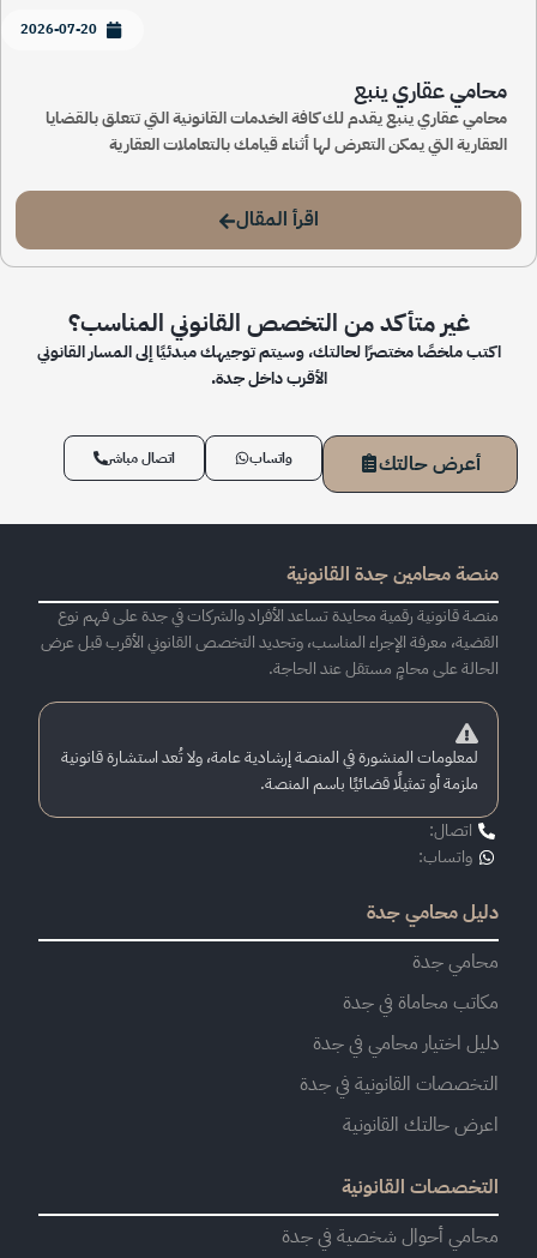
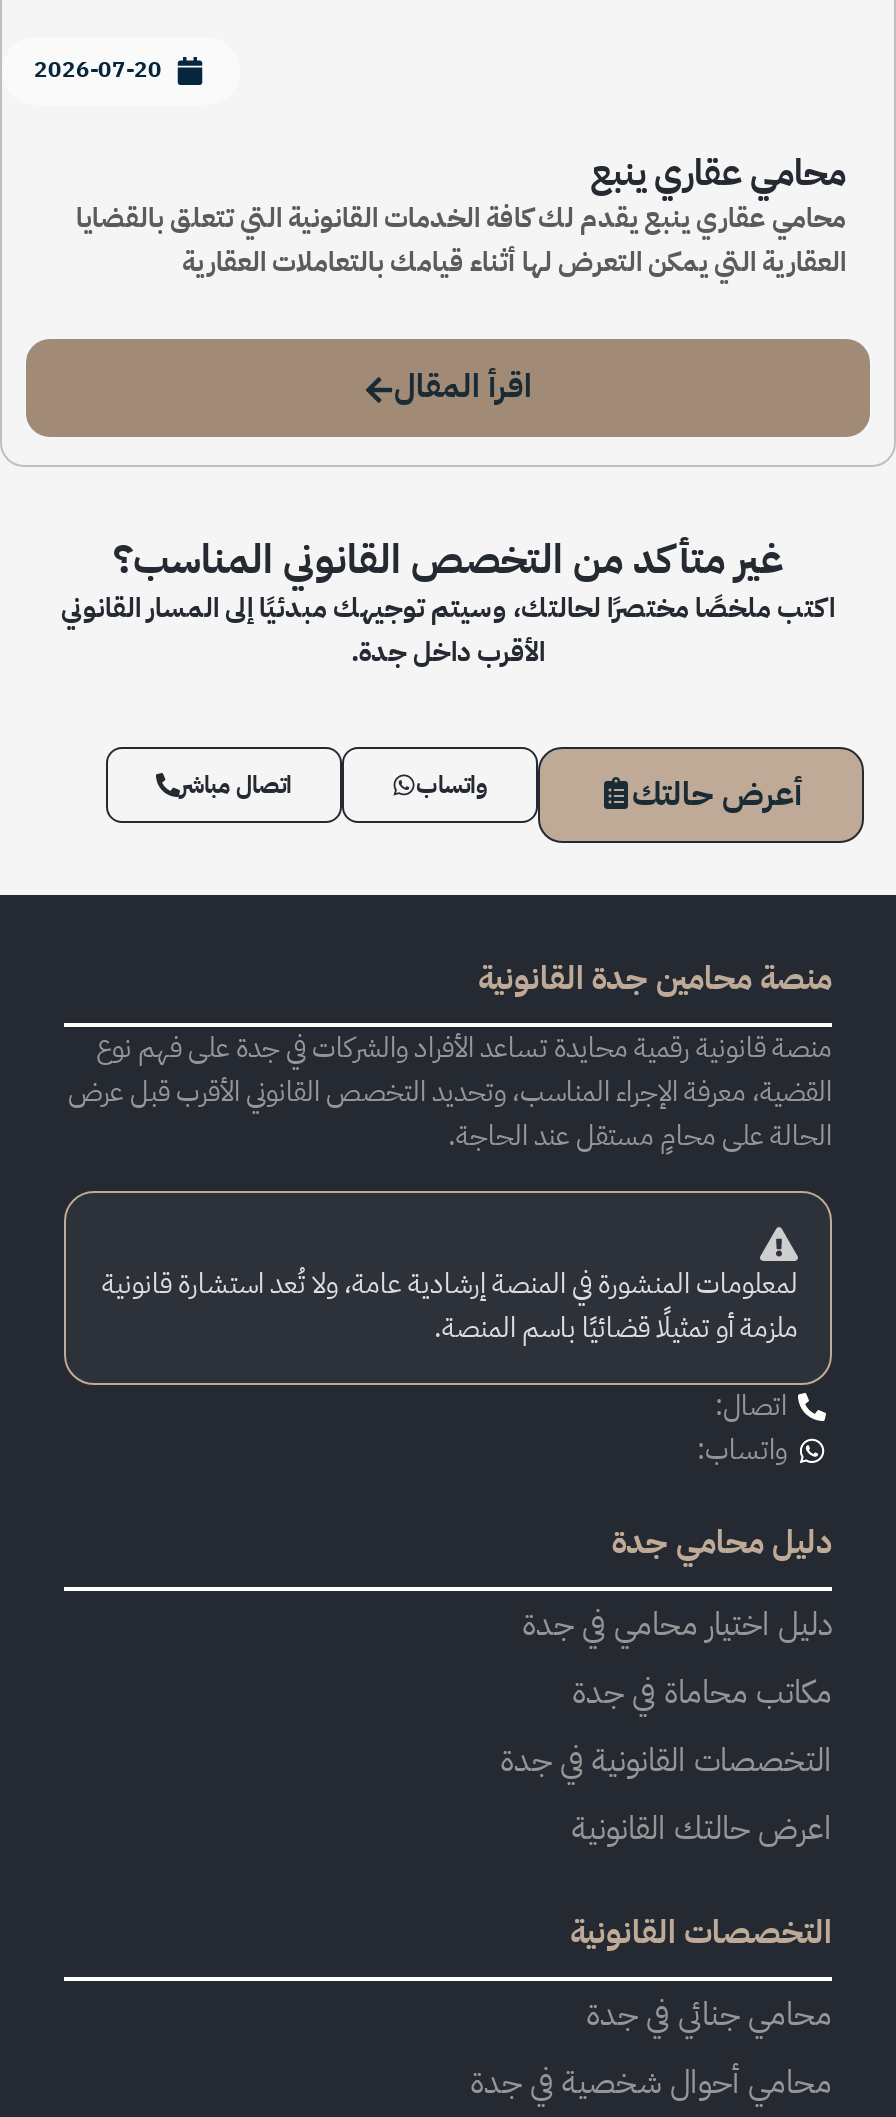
[426,948,512,976] محامي جدة -> none
moved [326,1029,512,1058] -> [544,1601,854,1649]: دليل اختيار محامي في جدة
moved [313,1070,512,1202] -> [522,1737,854,1957]: التخصصات القانونية في جدة | اعرض حالتك القانونية | التخصصات القانونية
none -> [608,1991,854,2039] محامي جنائي في جدة

